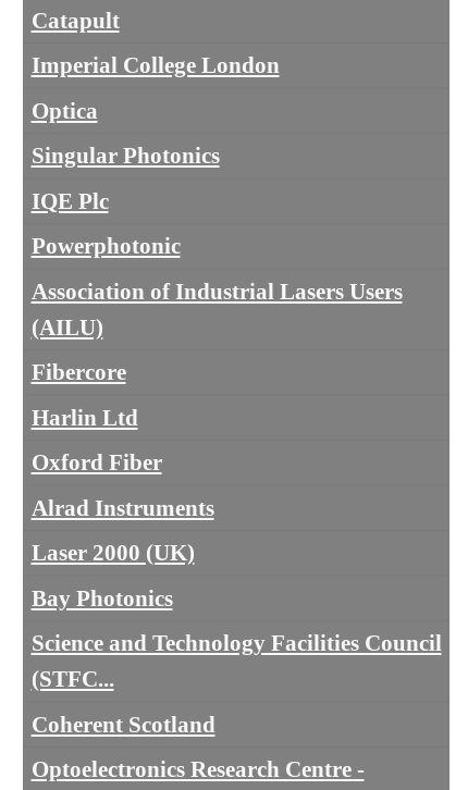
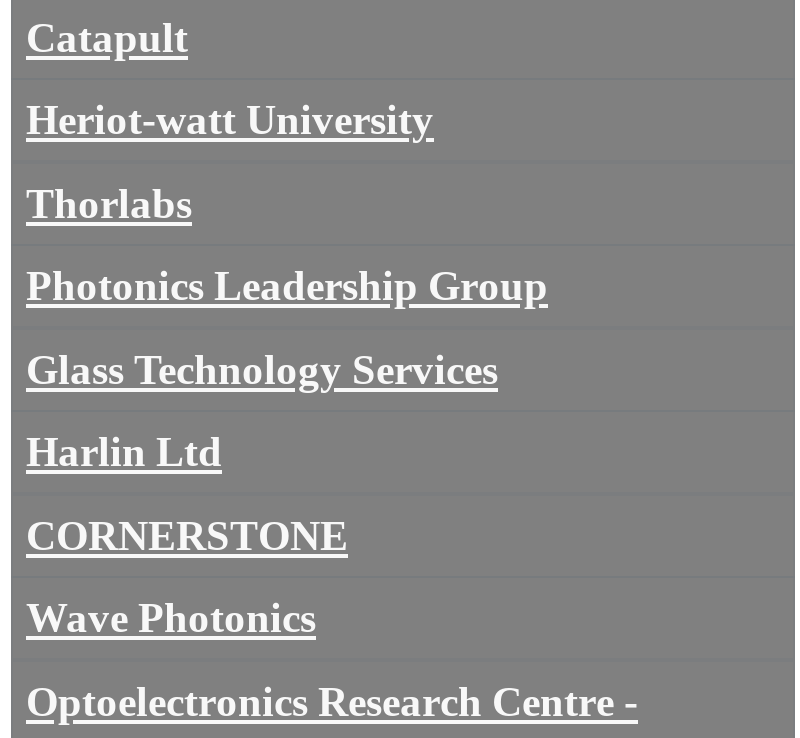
[31,53,402,385] Imperial College London | Optica | Singular Photonics | IQE Plc | Powerphotonic | Association of Industrial Lasers Users | (AILU) | Fibercore -> [26,97,548,392] Heriot-watt University | Thorlabs | Photonics Leadership Group | Glass Technology Services
[31,450,441,737] Oxford Fiber | Alrad Instruments | Laser 2000 (UK) | Bay Photonics | Science and Technology Facilities Council | (STFC... | Coherent Scotland -> [26,512,348,641] CORNERSTONE | Wave Photonics

